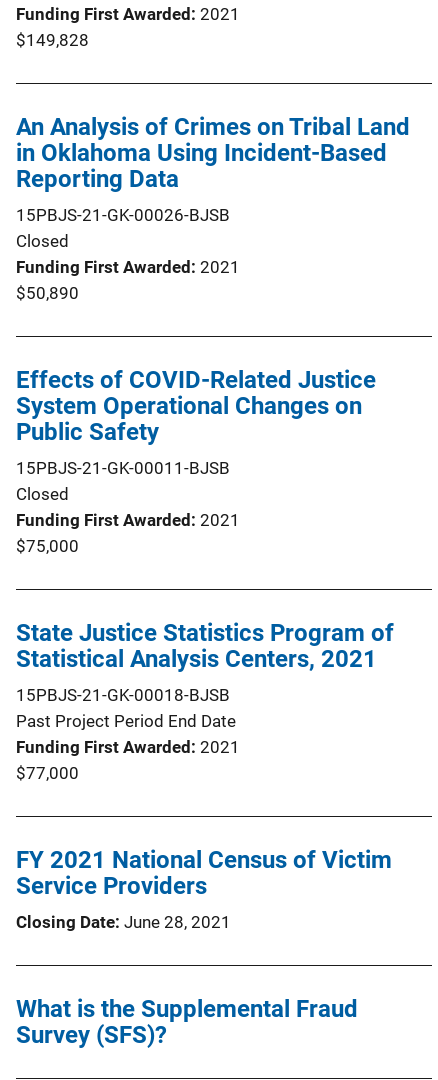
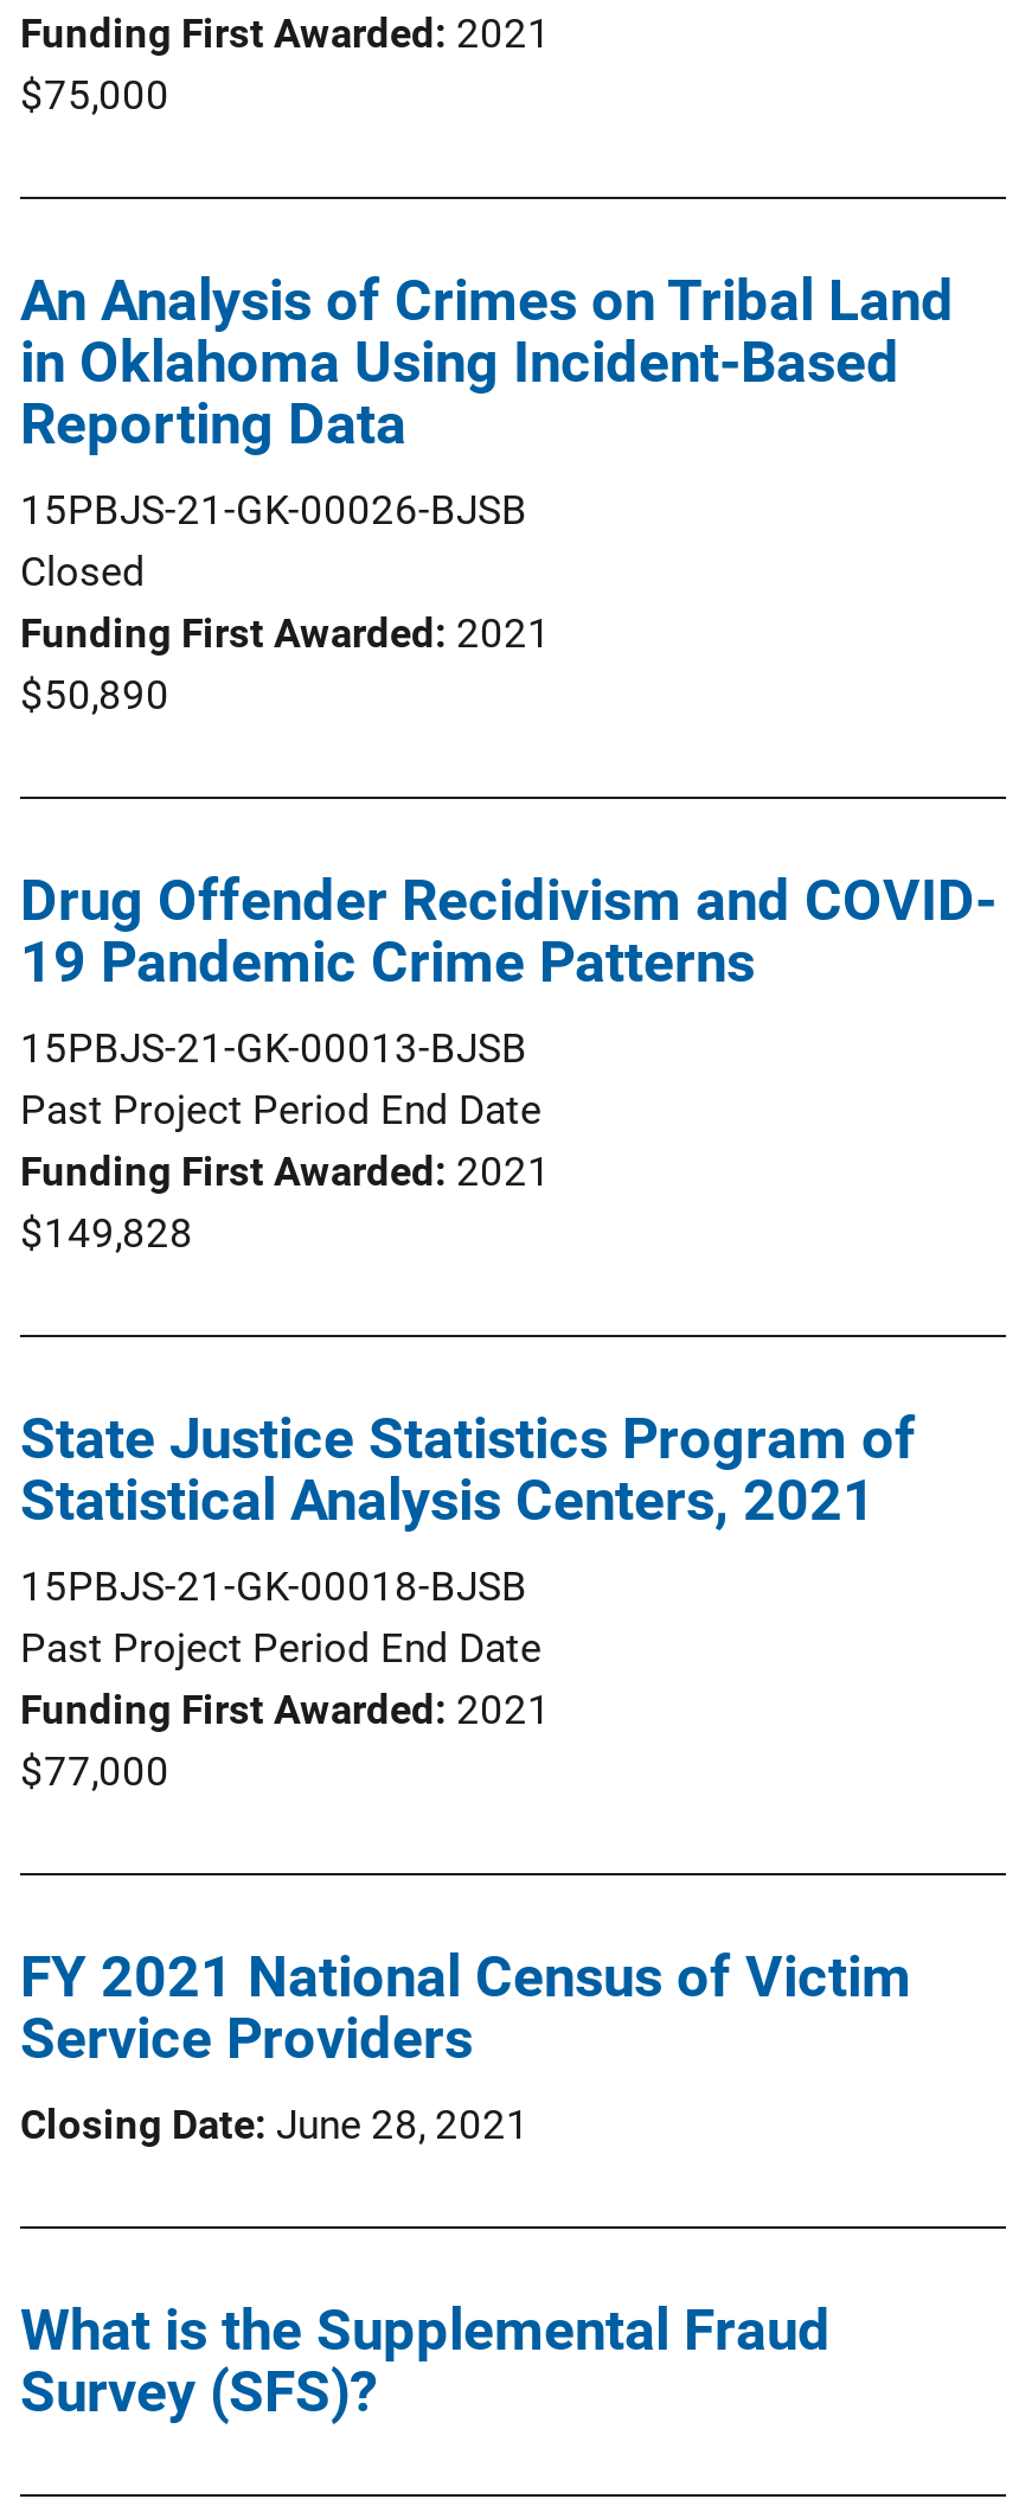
[16,30,89,50] $149,828 -> [20,72,169,119] $75,000
[16,366,376,504] Effects of COVID-Related Justice | System Operational Changes on | Public Safety | 15PBJS-21-GK-00011-BJSB | Closed -> [20,868,996,1134] Drug Offender Recidivism and COVID- | 19 Pandemic Crime Patterns | 15PBJS-21-GK-00013-BJSB | Past Project Period End Date
[16,536,79,556] $75,000 -> [20,1210,193,1257] $149,828

